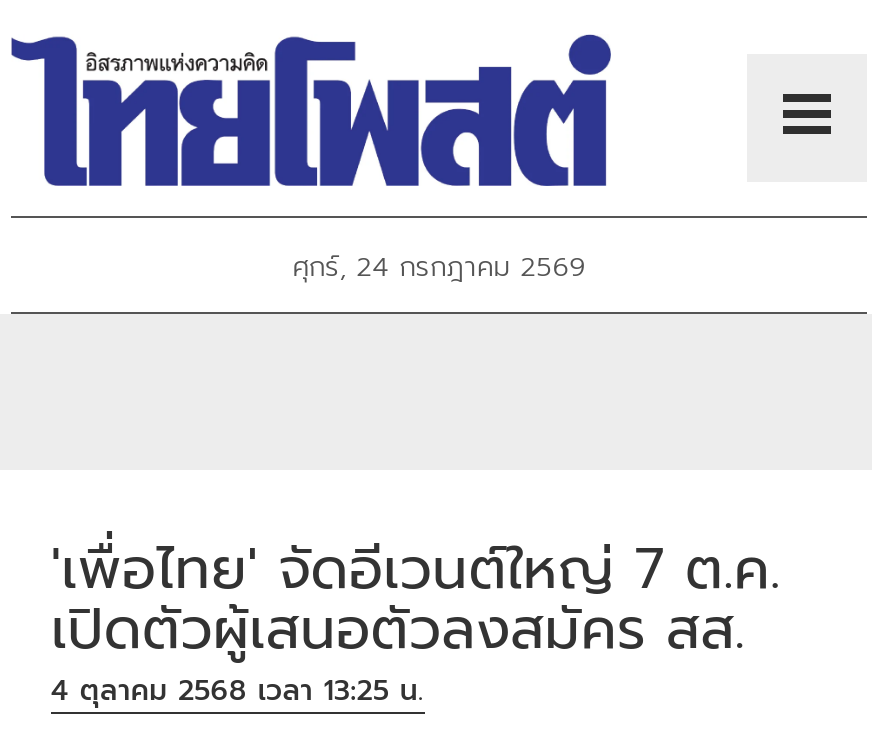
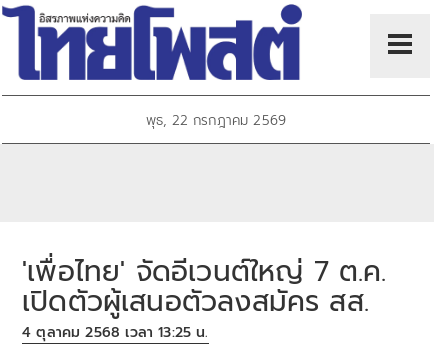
[292,247,586,289] ศุกร์, 24 กรกฎาคม 2569 -> [146,110,286,131] พุธ, 22 กรกฎาคม 2569

